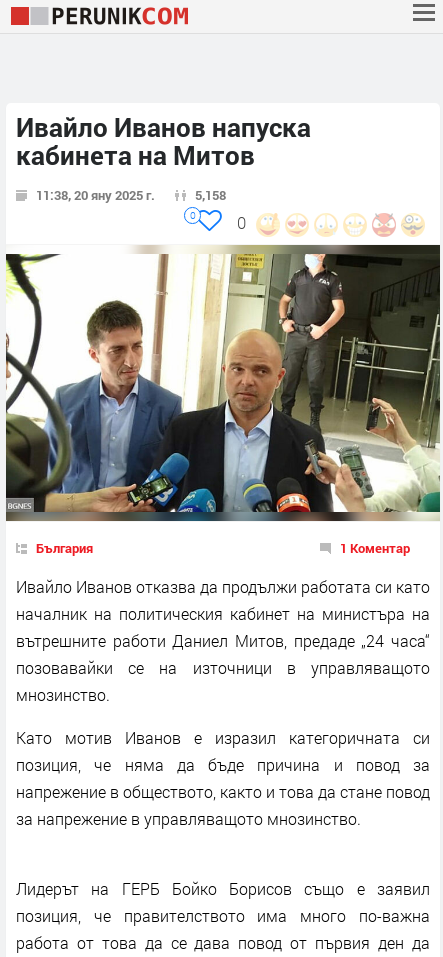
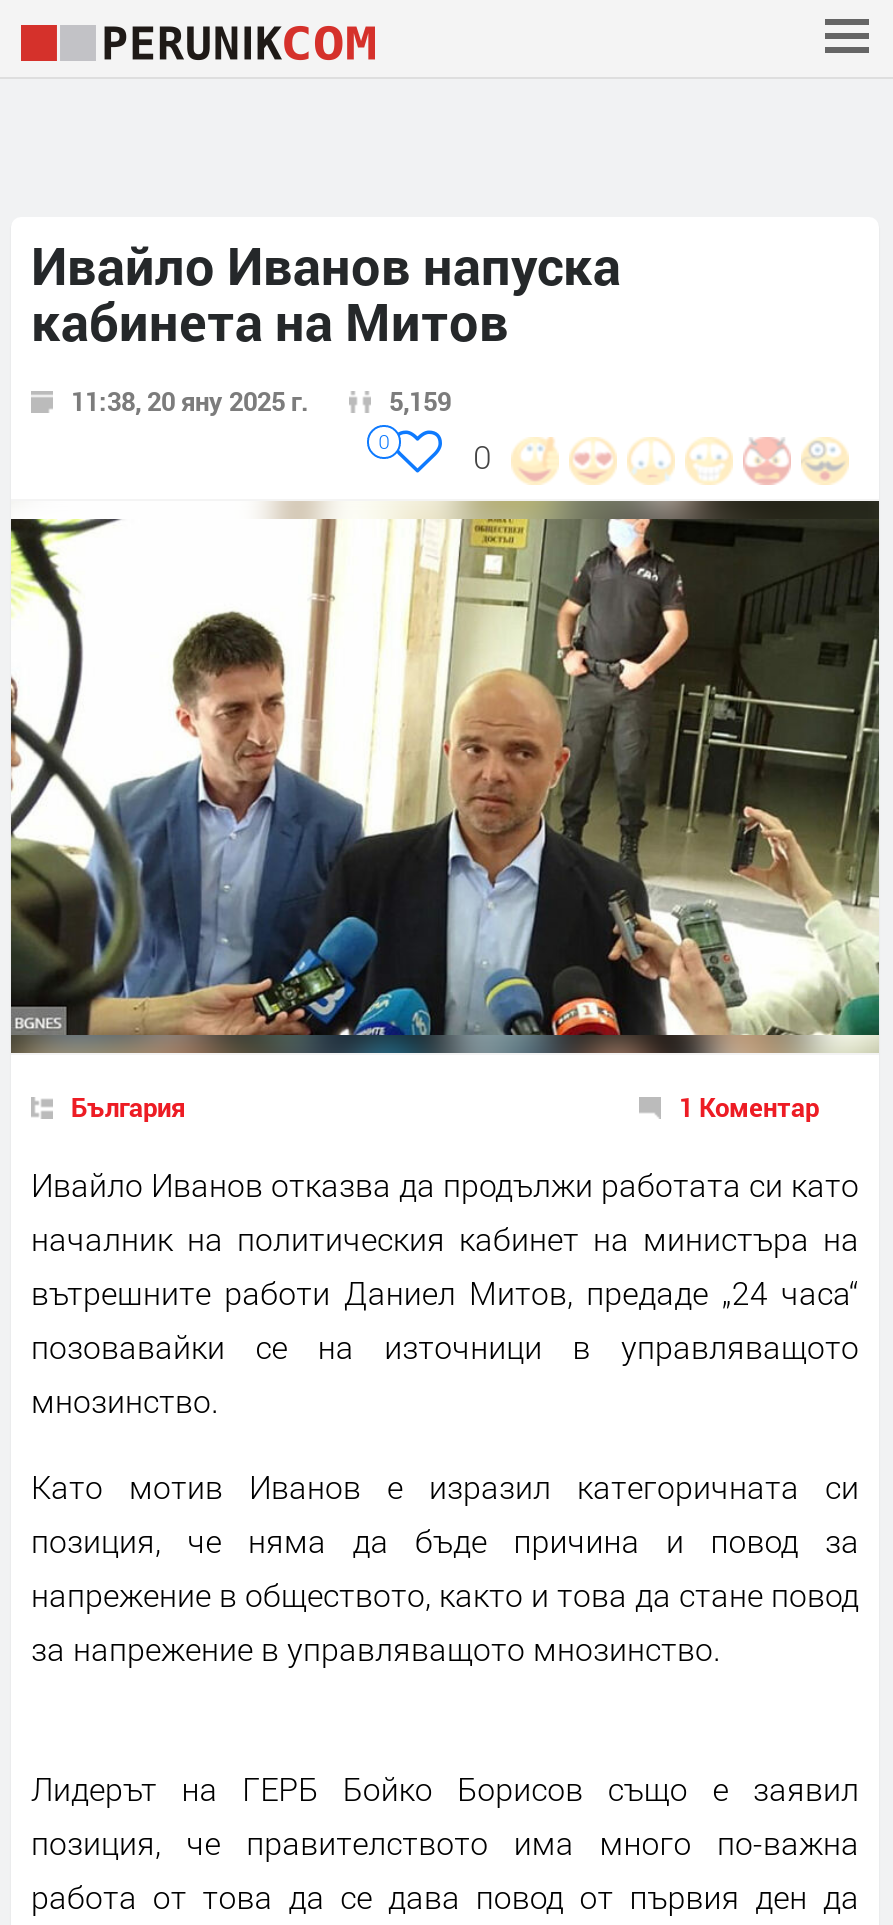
[195,186,226,204] 5,158 -> [389,383,451,419] 5,159

